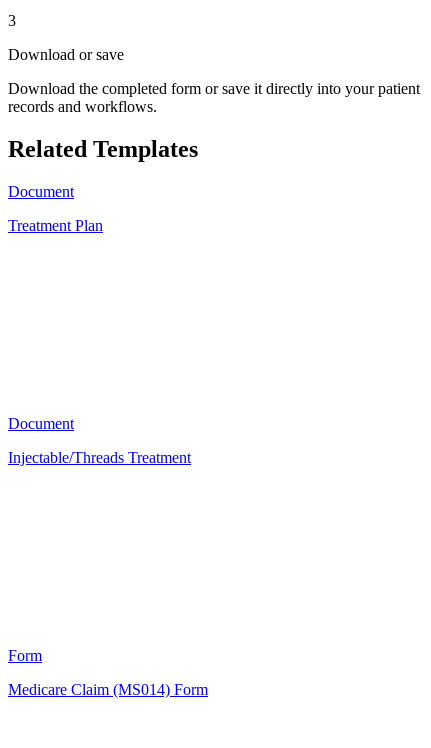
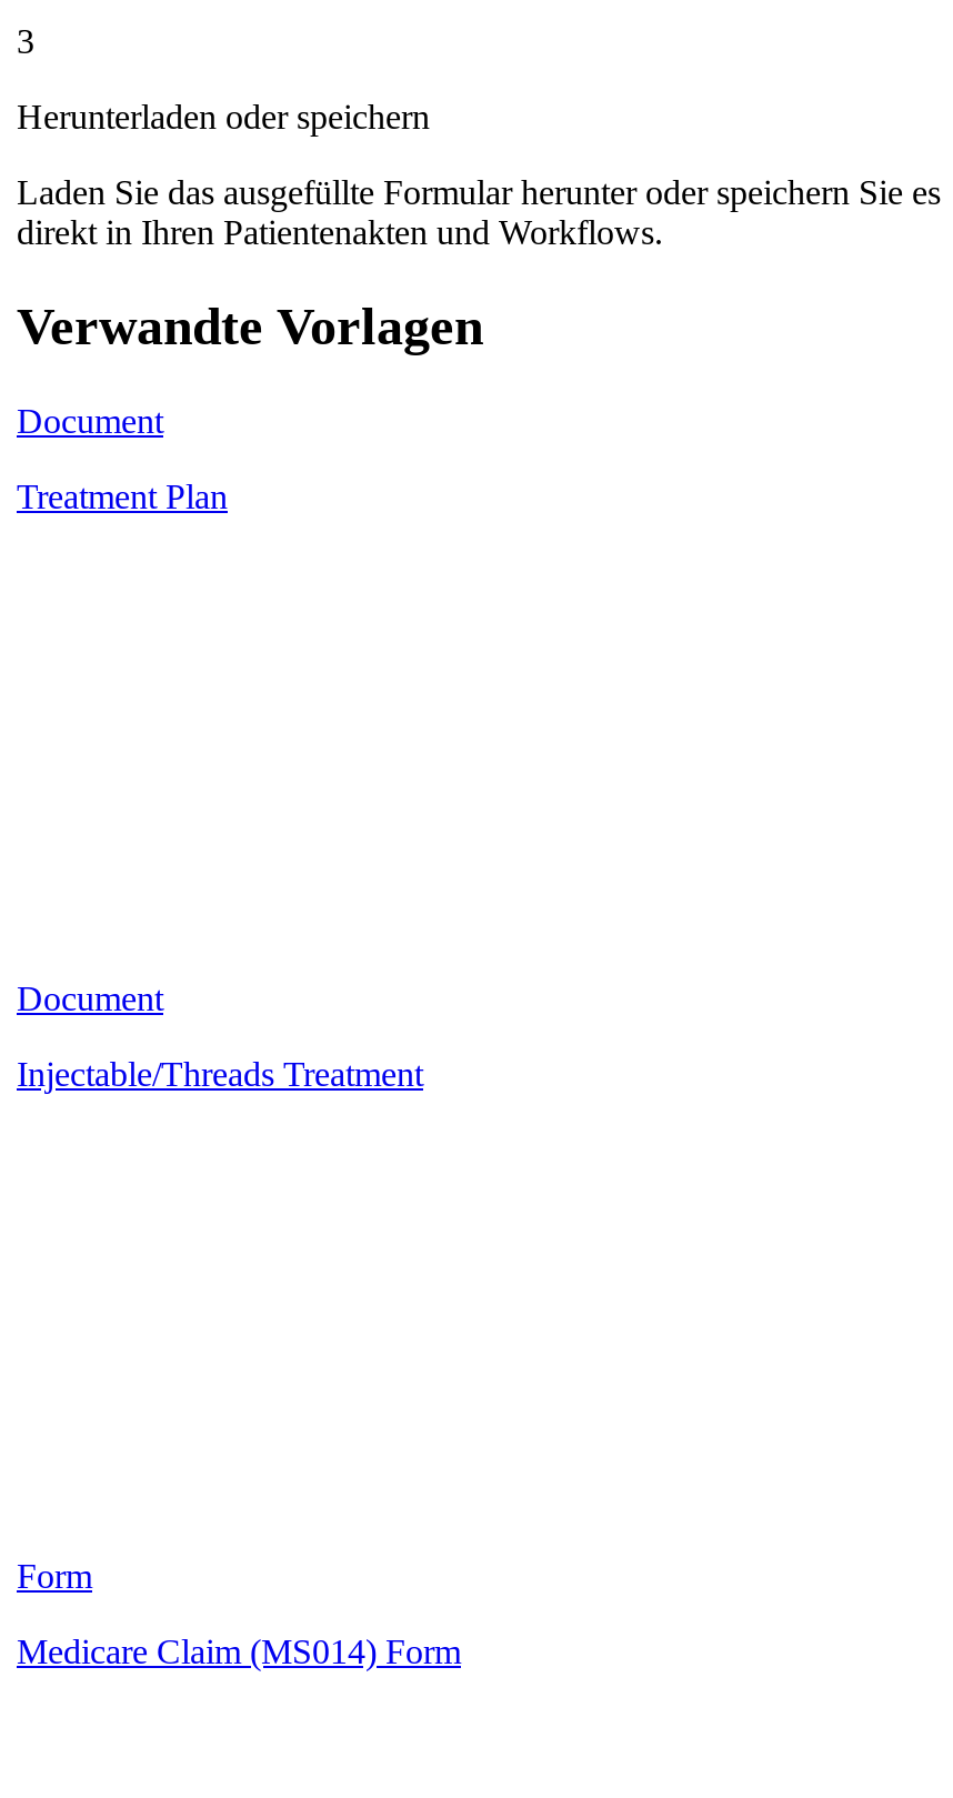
[8,46,124,63] Download or save -> [17,98,430,136] Herunterladen oder speichern
[8,80,420,115] Download the completed form or save it directly into your patient | records and workflows. -> [17,174,941,252] Laden Sie das ausgefüllte Formular herunter oder speichern Sie es | direkt in Ihren Patientenakten und Workflows.
[8,136,198,162] Related Templates -> [17,298,483,356] Verwandte Vorlagen

